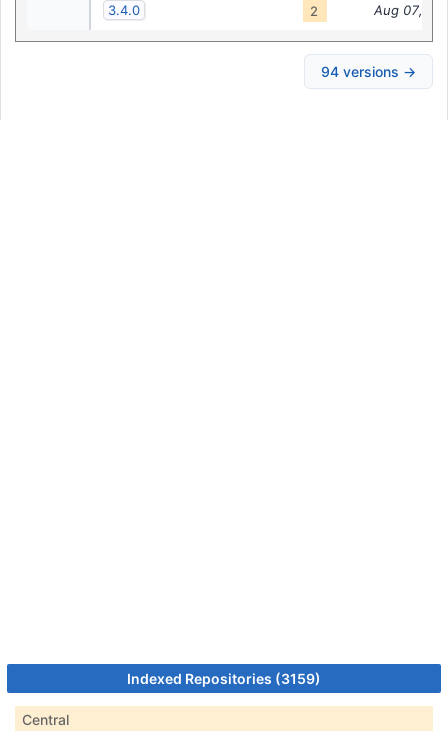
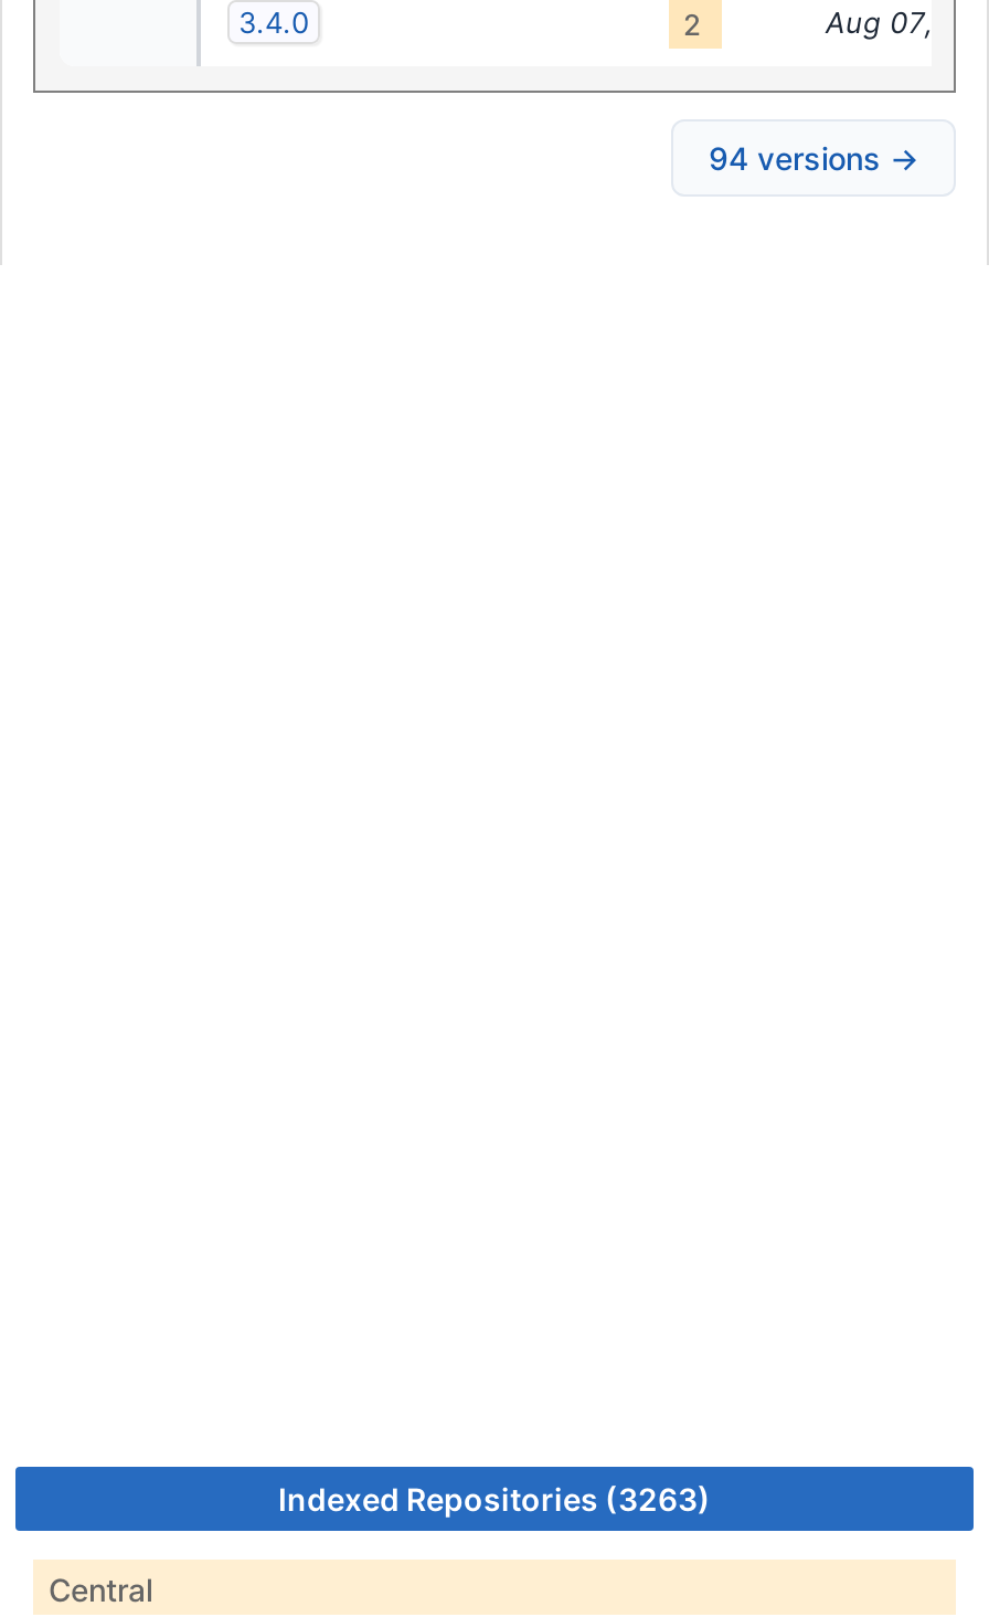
[127,670,321,687] Indexed Repositories (3159) -> [278,1480,711,1518] Indexed Repositories (3263)

